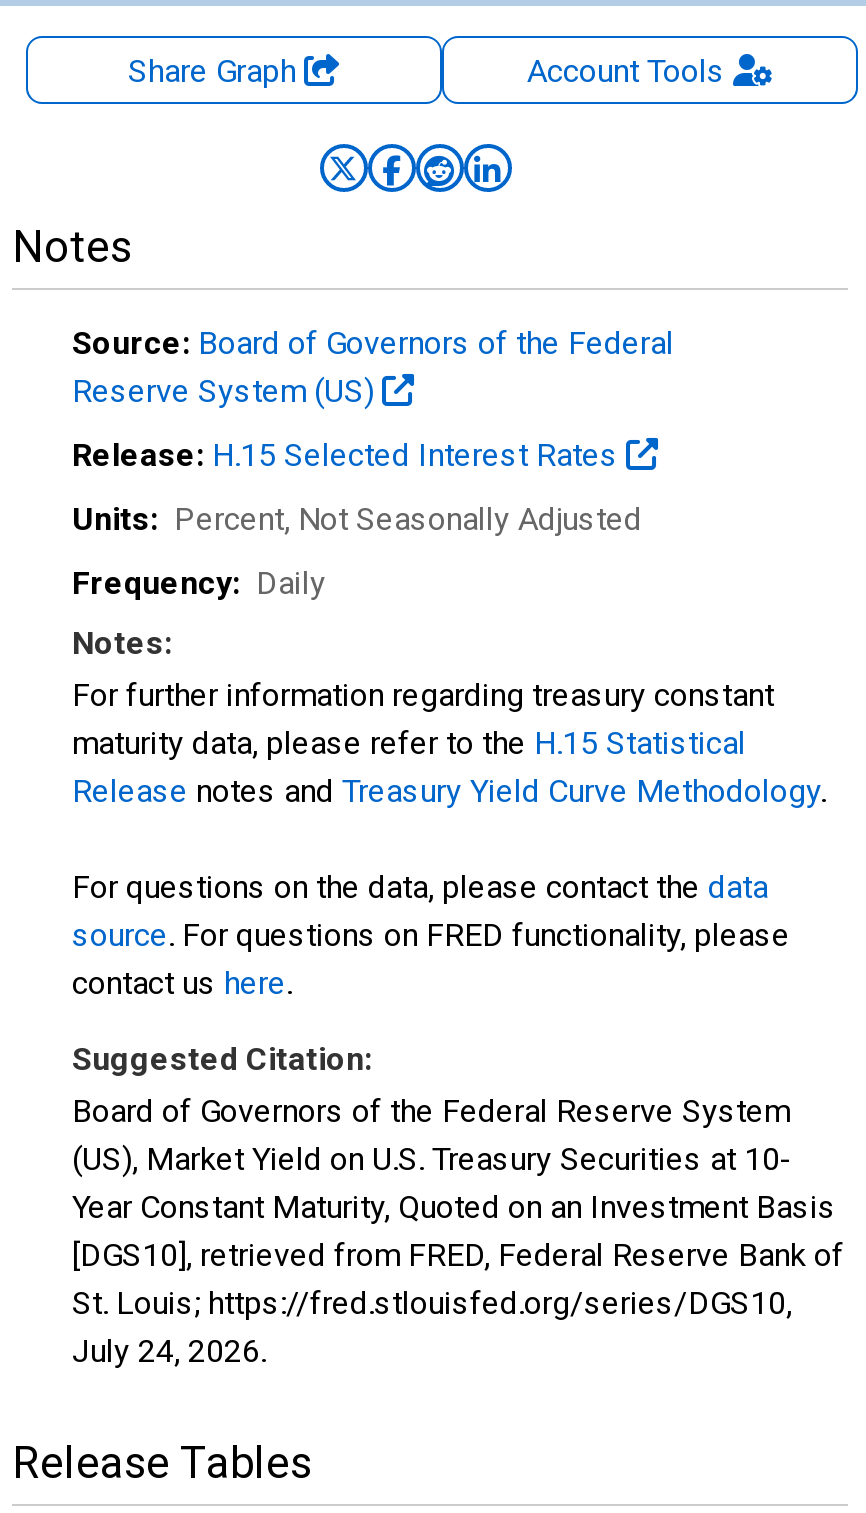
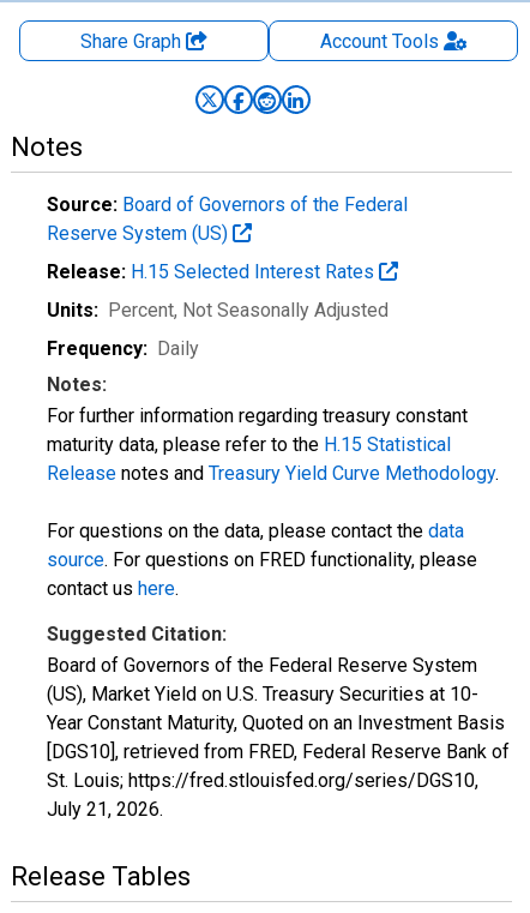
[72,1332,266,1370] July 24, 2026. -> [47,798,163,821] July 21, 2026.

